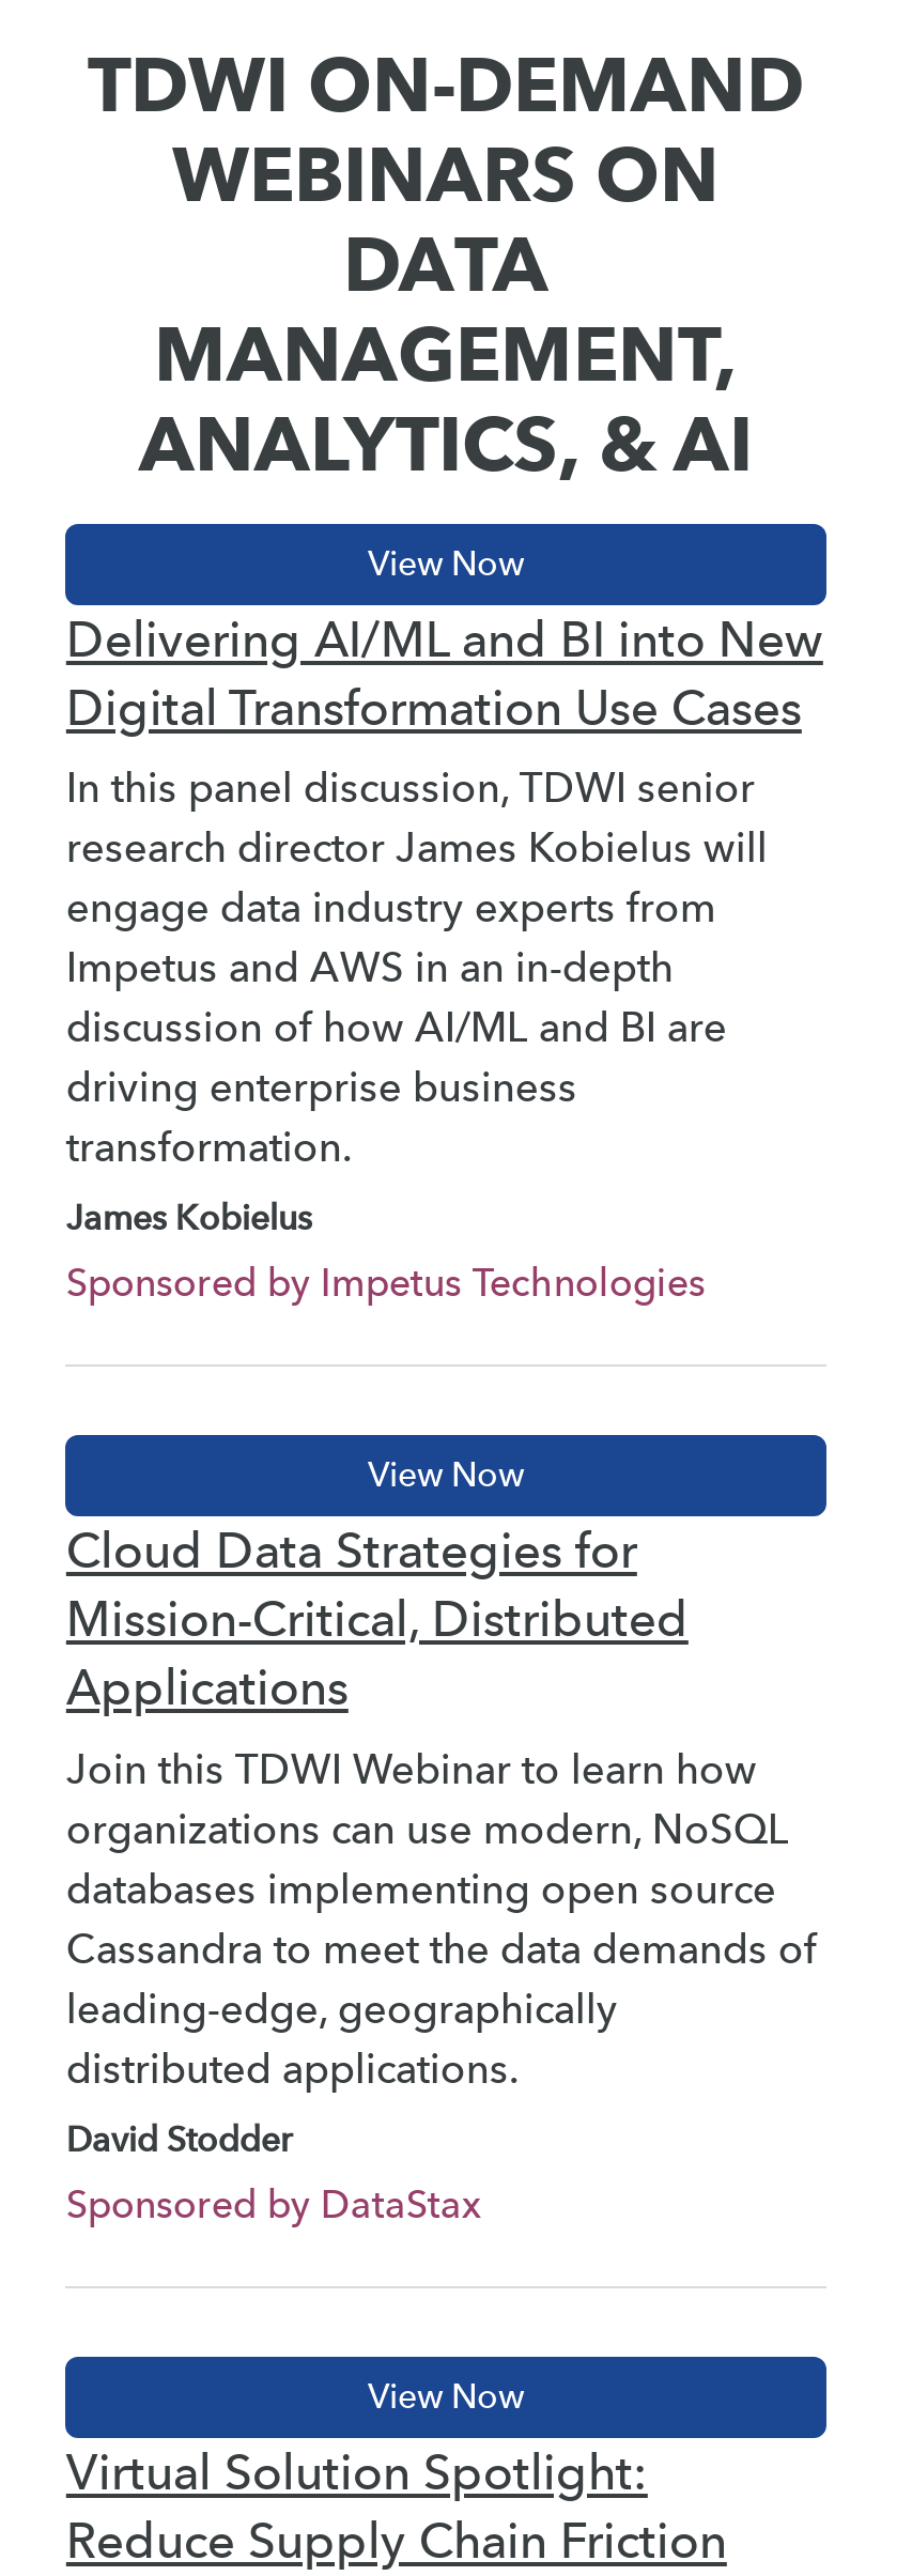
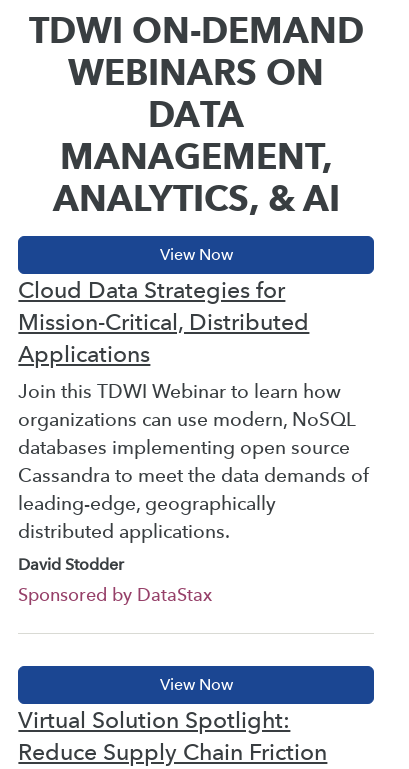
[66,609,823,1307] Delivering AI/ML and BI into New | Digital Transformation Use Cases | In this panel discussion, TDWI senior | research director James Kobielus will | engage data industry experts from | Impetus and AWS in an in-depth | discussion of how AI/ML and BI are | driving enterprise business | transformation. | James Kobielus | Sponsored by Impetus Technologies -> none

